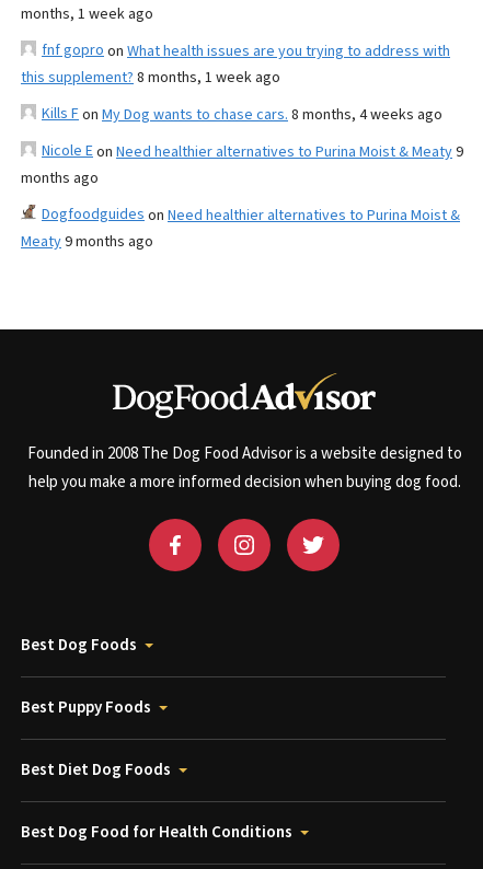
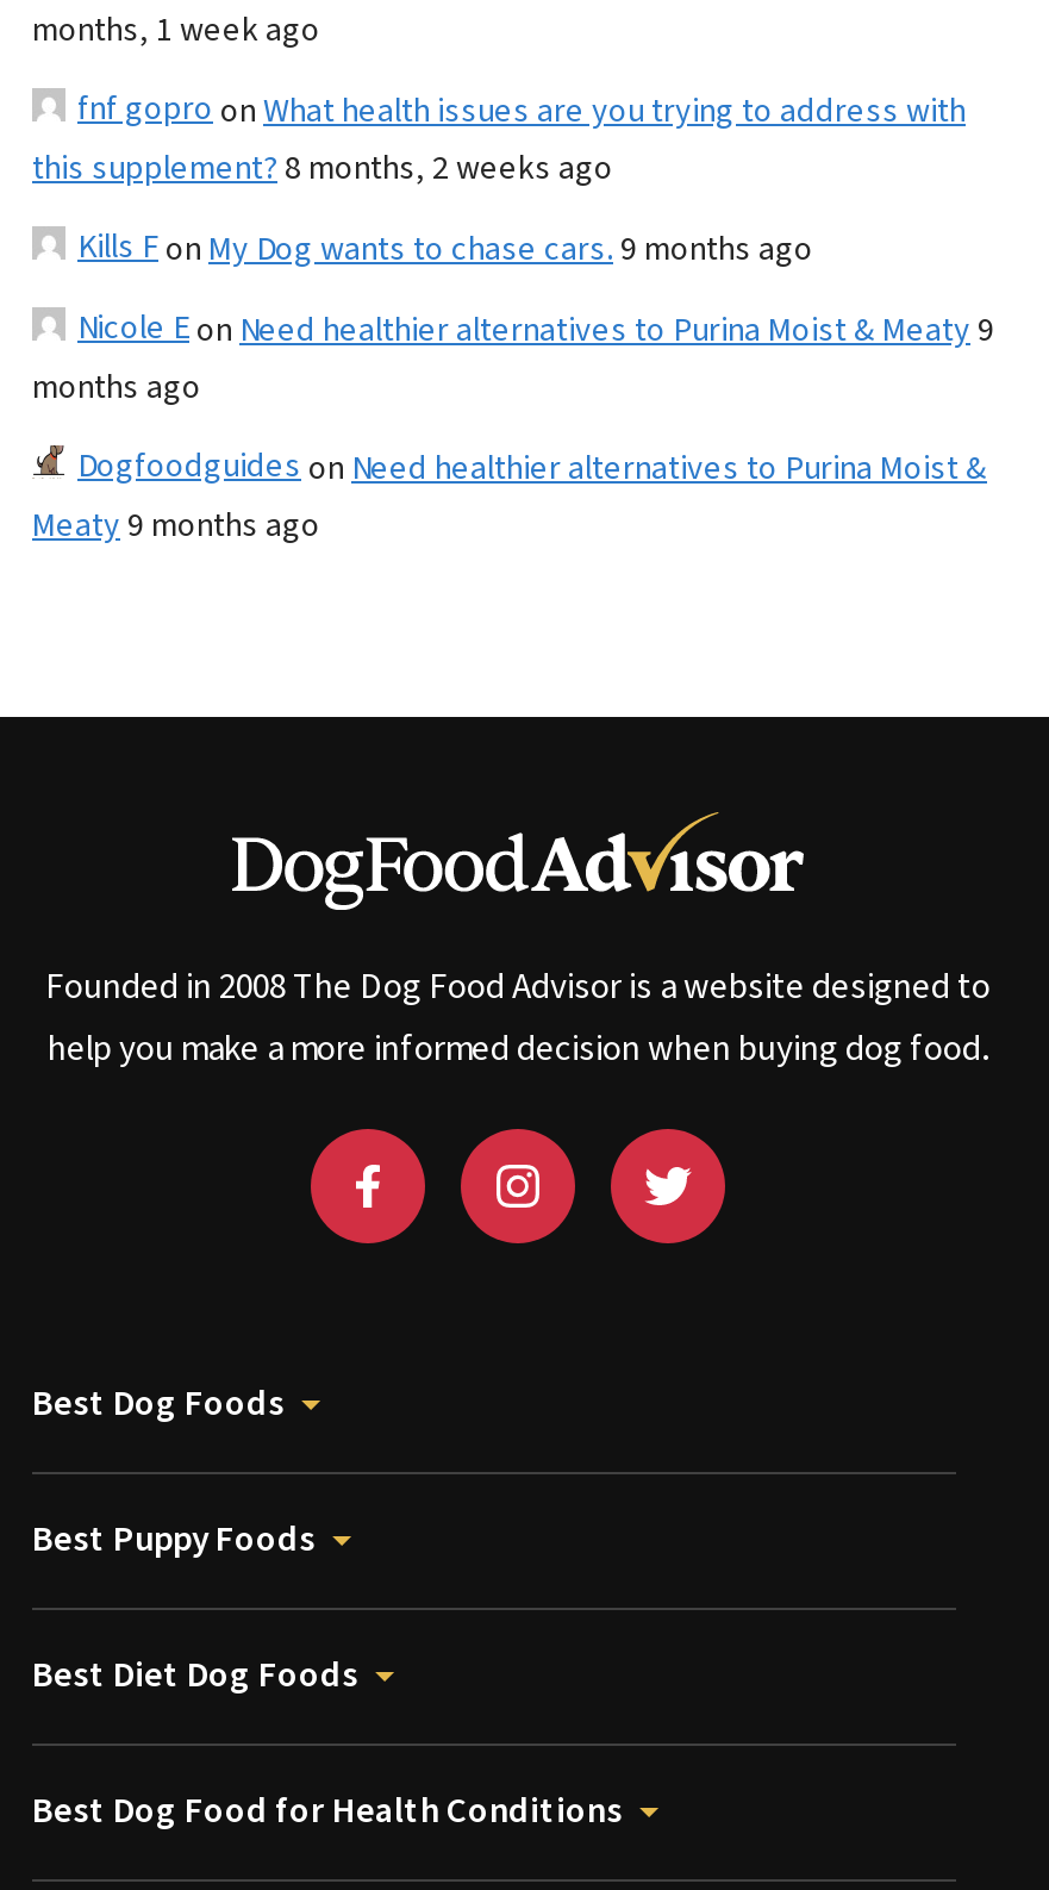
[21,66,280,88] this supplement? 8 months, 1 week ago -> [32,145,613,192] this supplement? 8 months, 2 weeks ago
[42,103,442,126] Kills Fon My Dog wants to chase cars. 8 months, 4 weeks ago -> [77,223,813,273] Kills Fon My Dog wants to chase cars. 9 months ago

